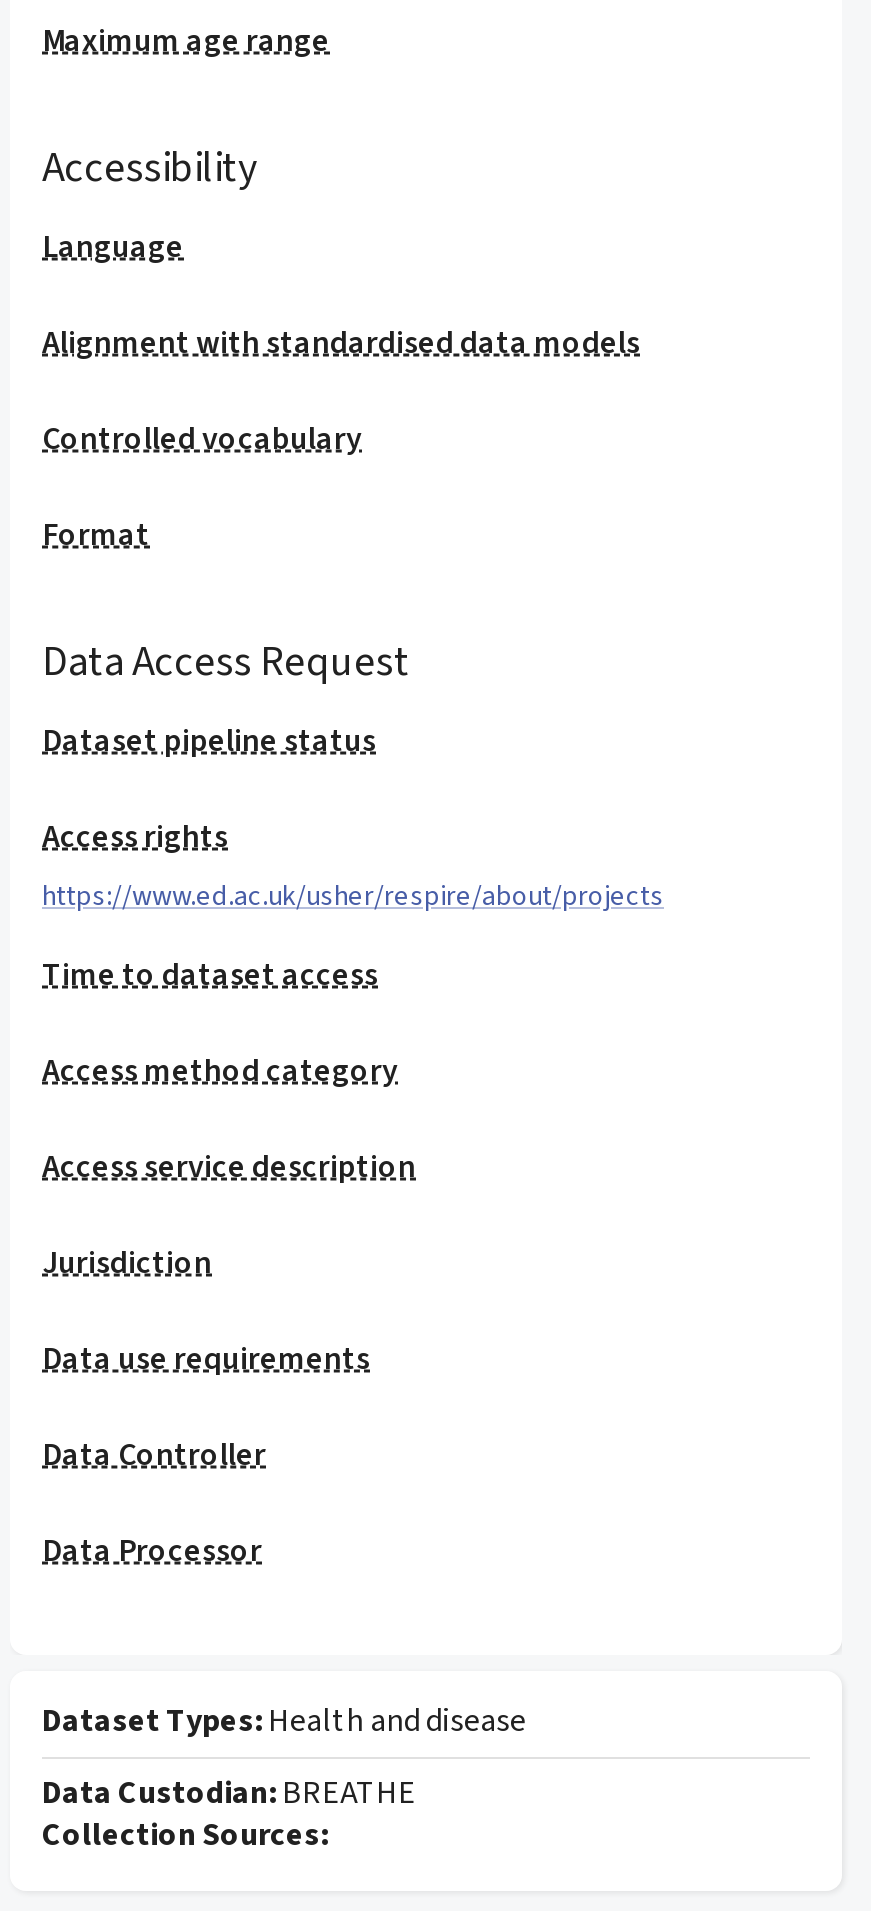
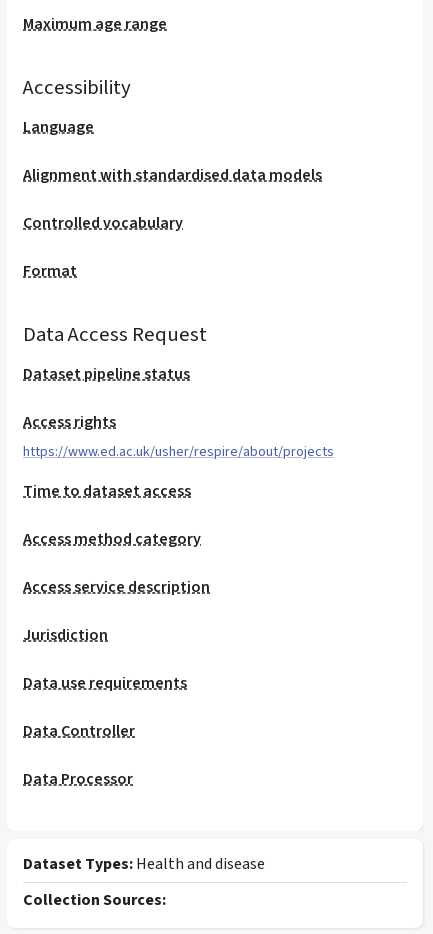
[42,1771,416,1815] Data Custodian: BREATHE -> none

